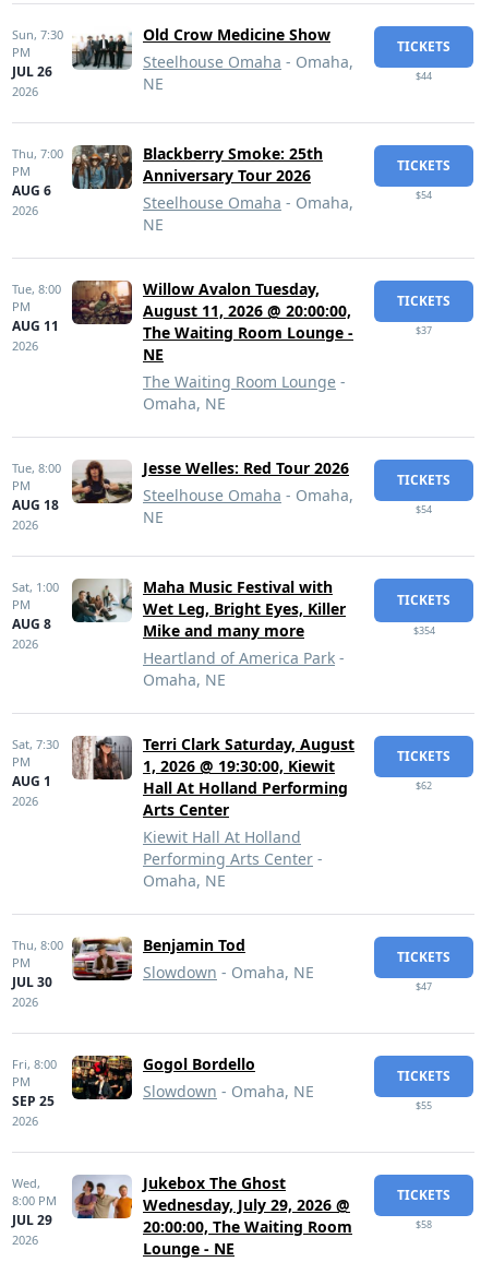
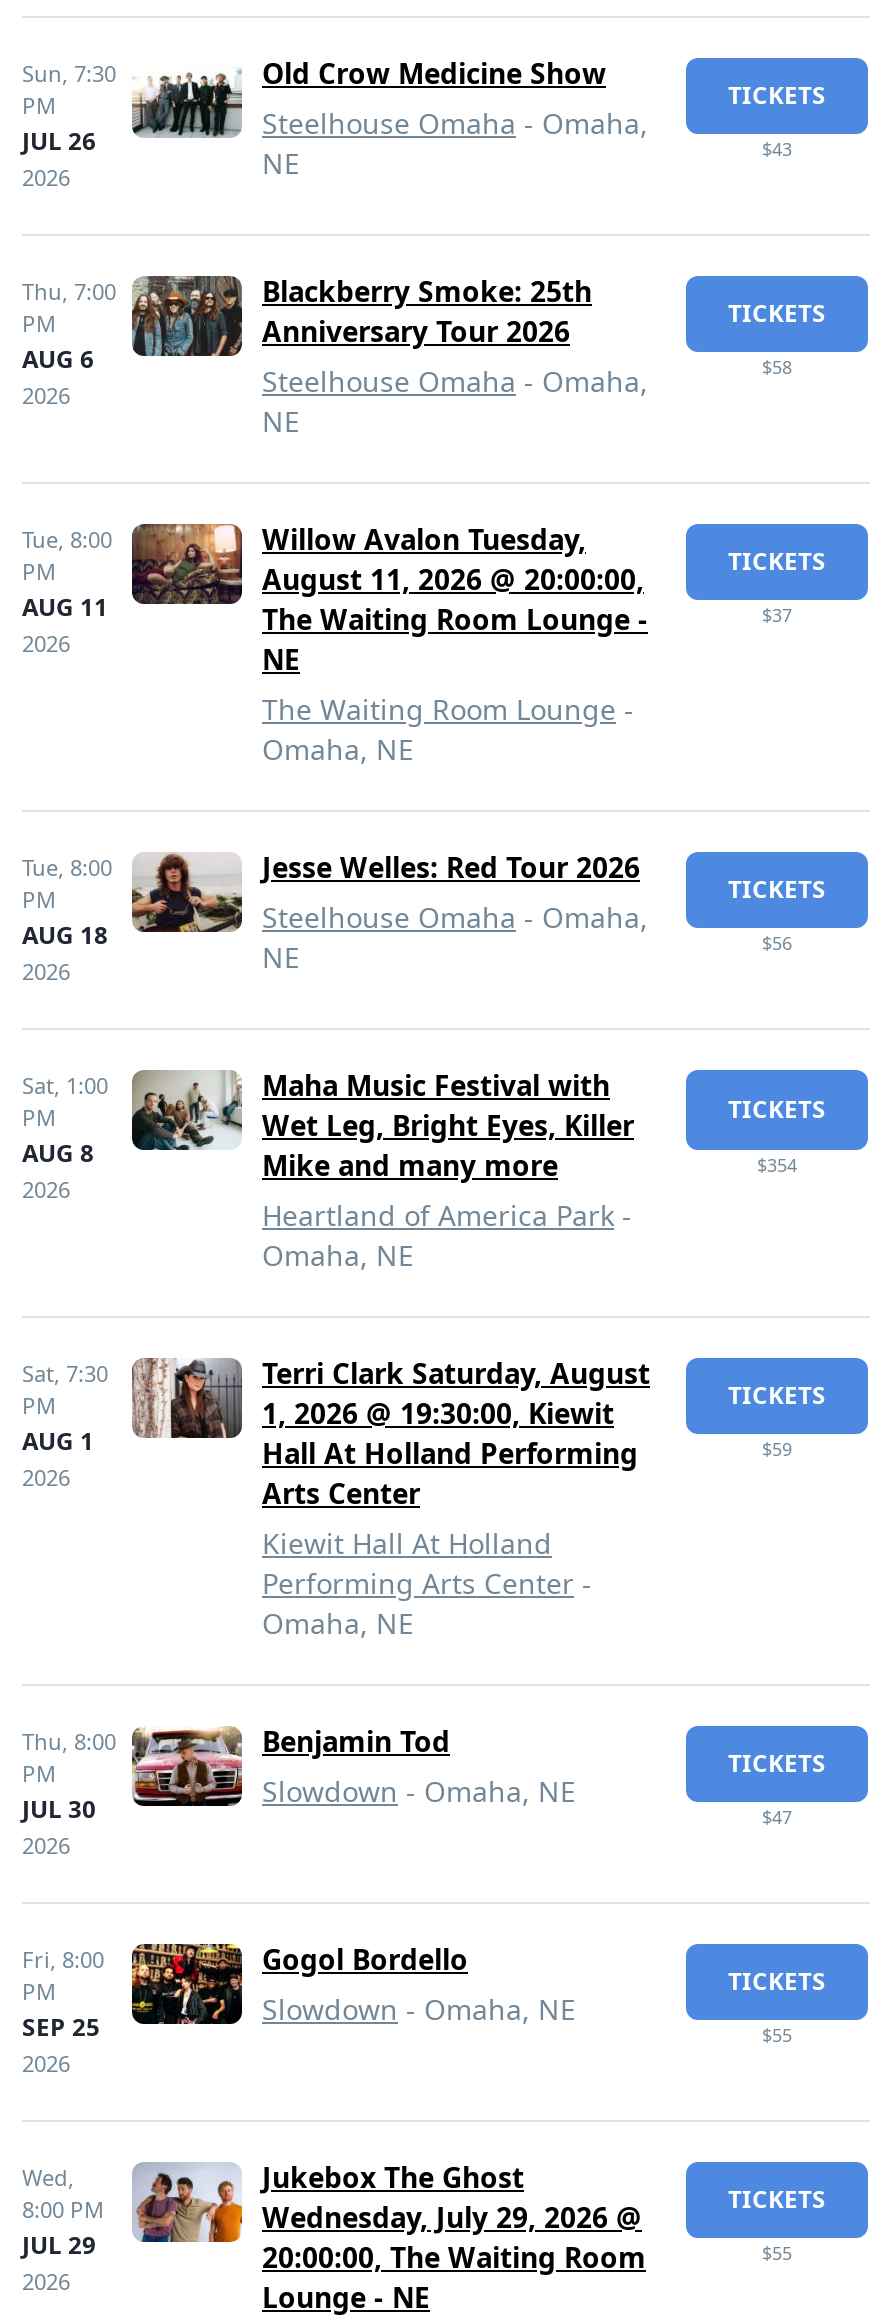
[416,69,432,83] $44 -> [762,136,792,162] $43
[416,188,432,202] $54 -> [762,354,792,380] $58
[416,502,432,516] $54 -> [762,930,792,956] $56
[416,778,432,793] $62 -> [762,1436,792,1462] $59
[416,1217,432,1231] $58 -> [762,2240,792,2266] $55

